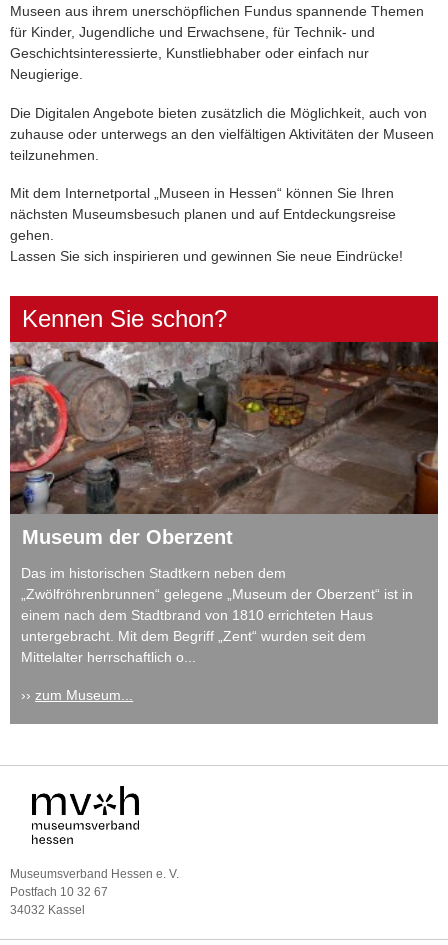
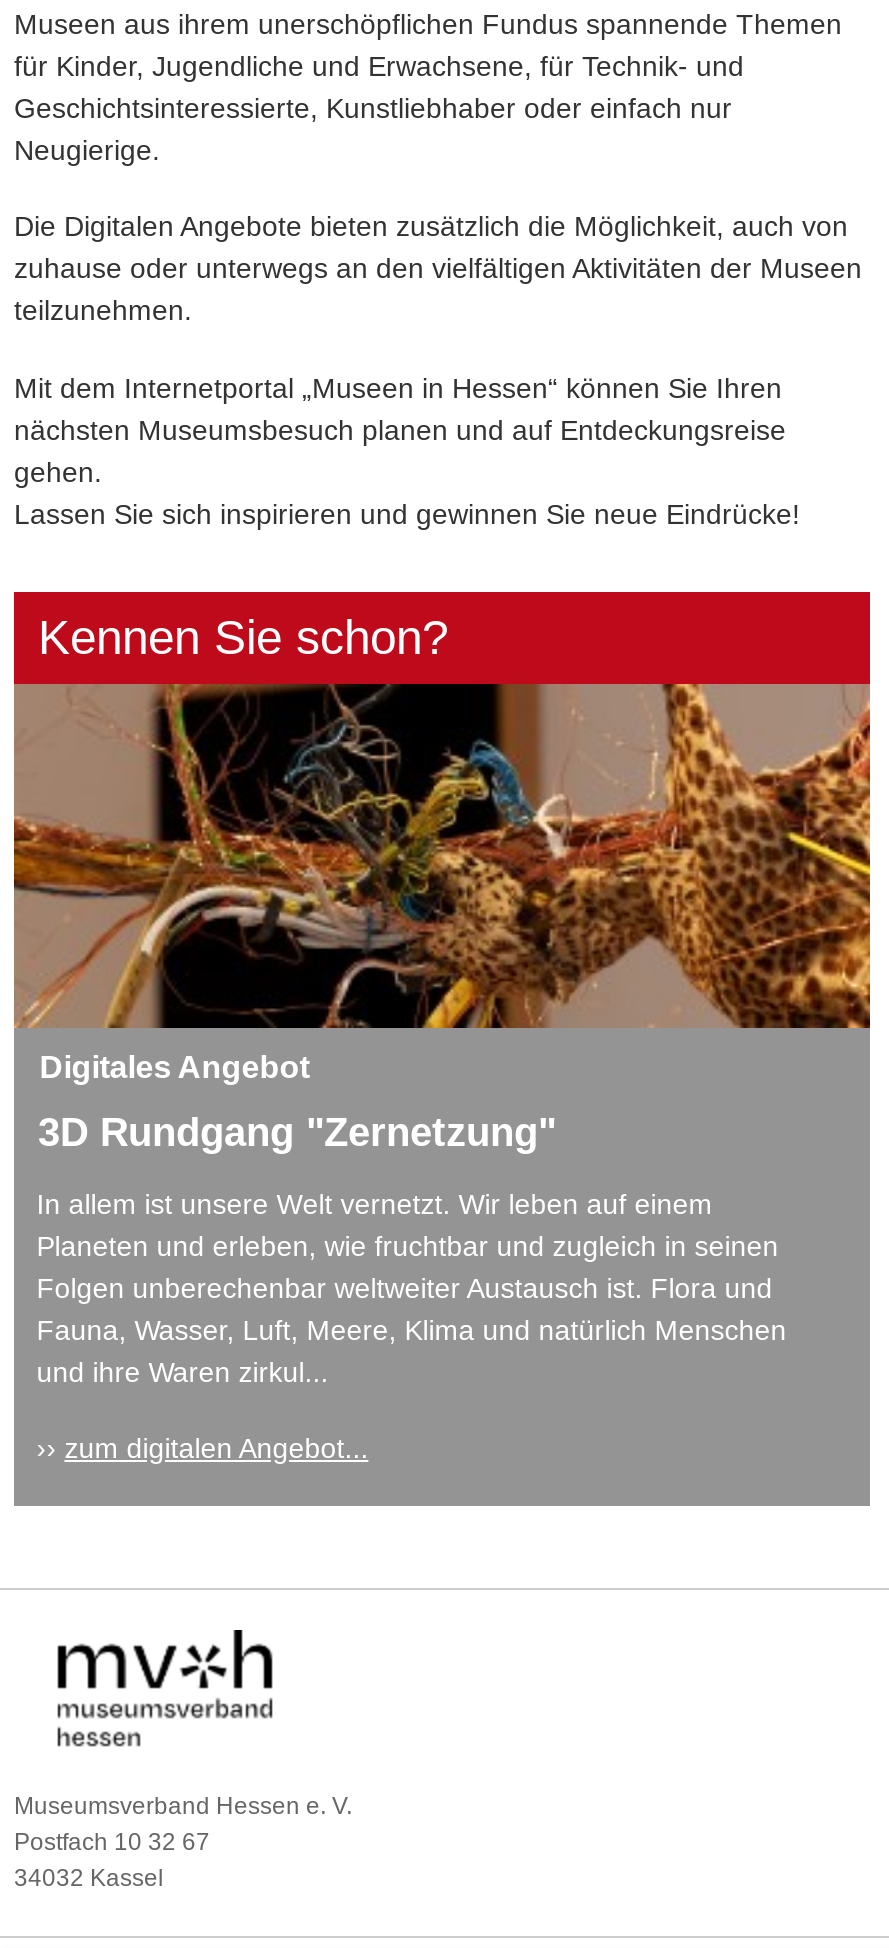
[10,341,439,703] [image] | Museum der Oberzent | Das im historischen Stadtkern neben dem | „Zwölfröhrenbrunnen“ gelegene „Museum der Oberzent“ ist in | einem nach dem Stadtbrand von 1810 errichteten Haus | untergebracht. Mit dem Begriff „Zent“ wurden seit dem | Mittelalter herrschaftlich o... | ›› zum Museum... -> [14,682,872,1465] [image] | Digitales Angebot | 3D Rundgang "Zernetzung" | In allem ist unsere Welt vernetzt. Wir leben auf einem | Planeten und erleben, wie fruchtbar und zugleich in seinen | Folgen unberechenbar weltweiter Austausch ist. Flora und | Fauna, Wasser, Luft, Meere, Klima und natürlich Menschen | und ihre Waren zirkul... | ›› zum digitalen Angebot...

